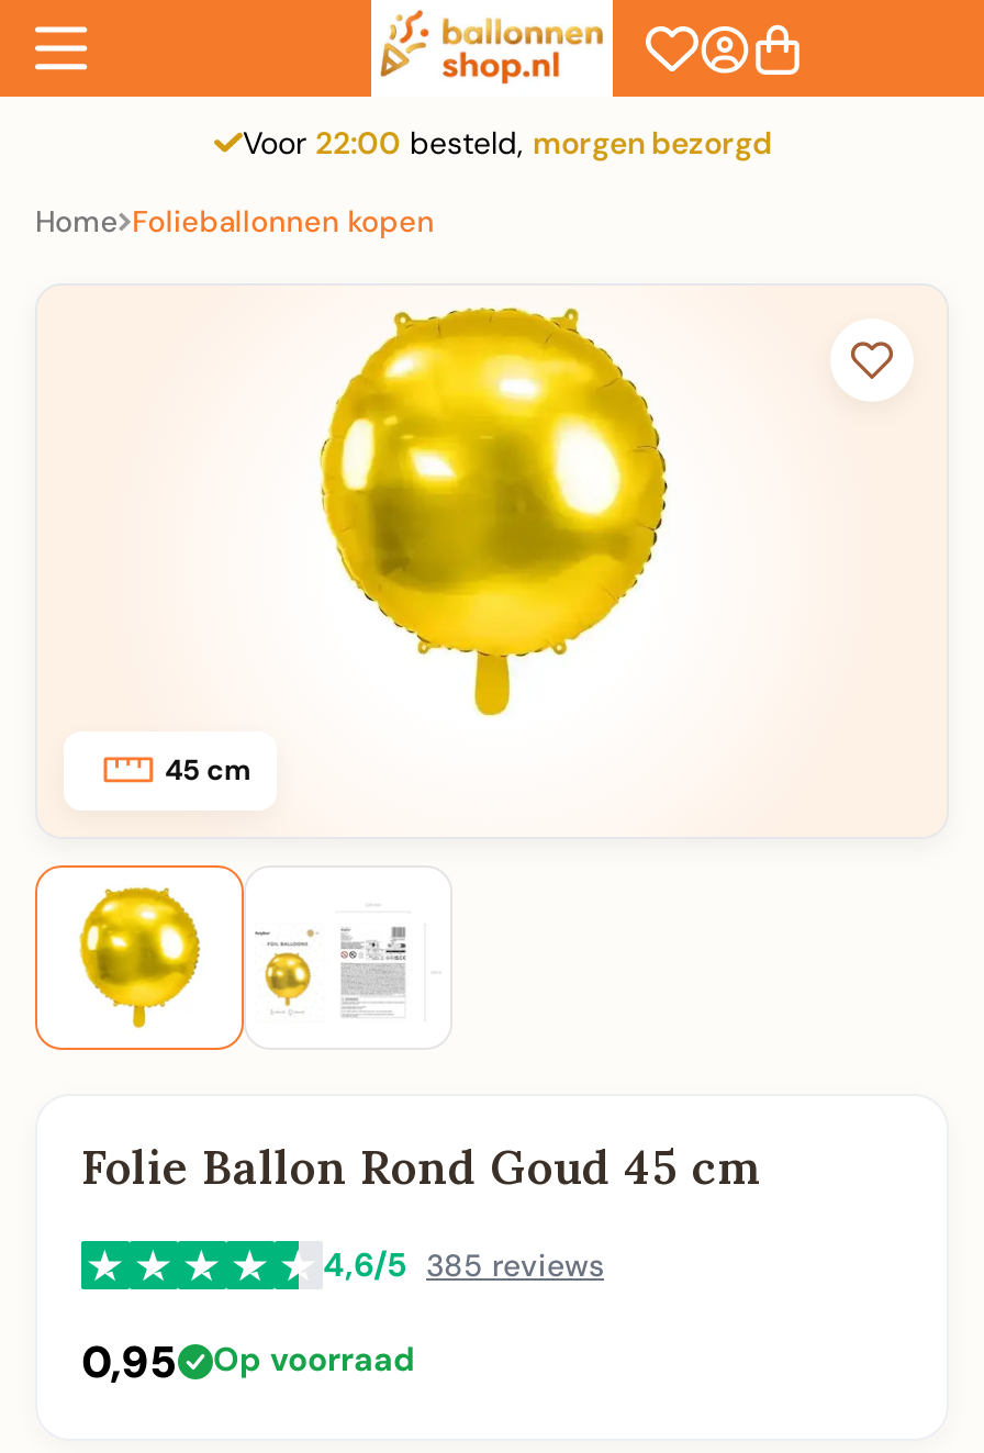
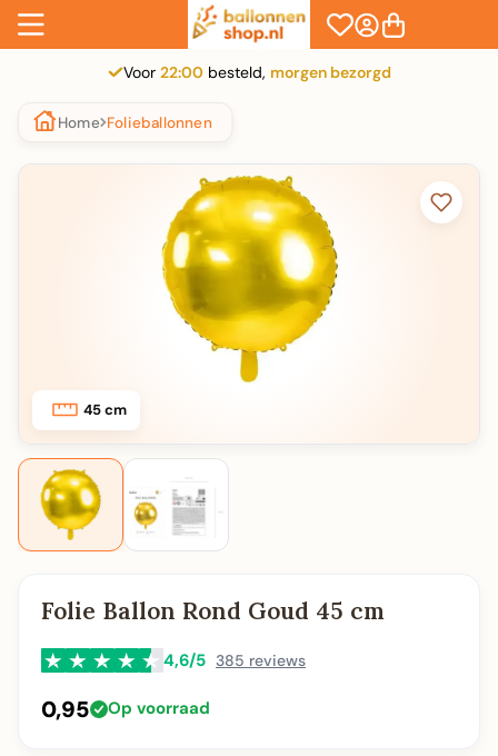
[35,202,434,242] Home Folieballonnen kopen -> [58,112,212,132] Home Folieballonnen

